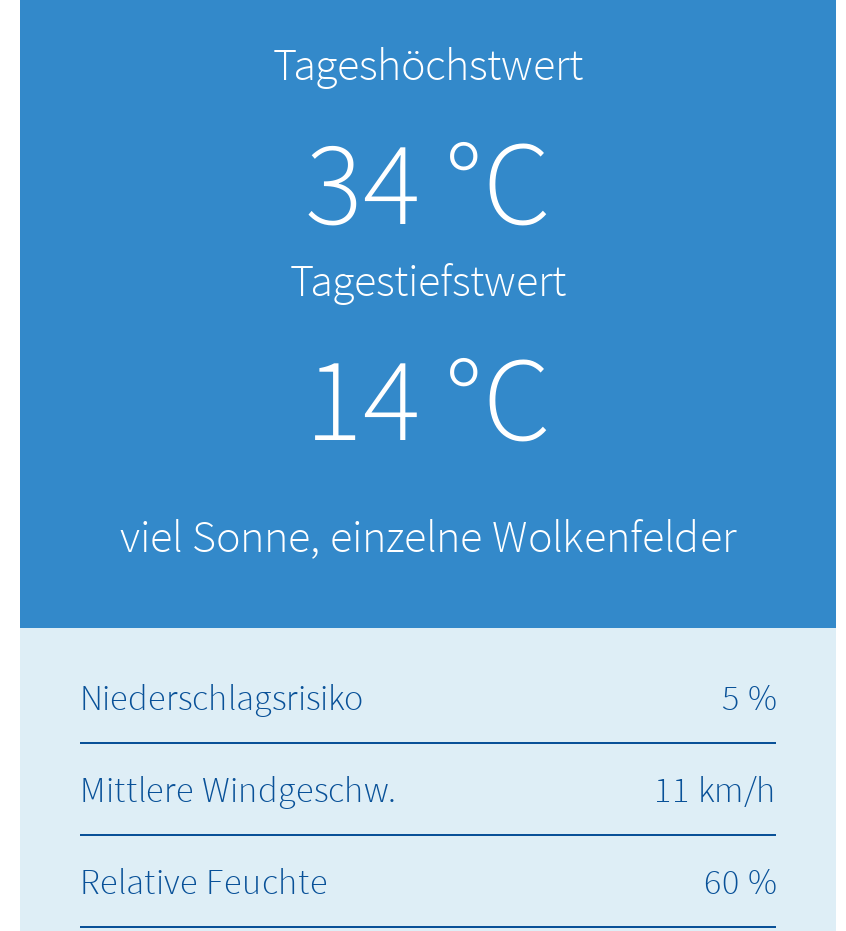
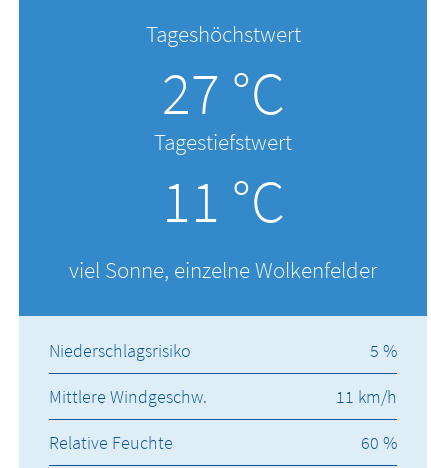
[305,106,551,256] 34 °C -> [161,55,284,130] 27 °C
[305,322,551,472] 14 °C -> [161,163,284,238] 11 °C

